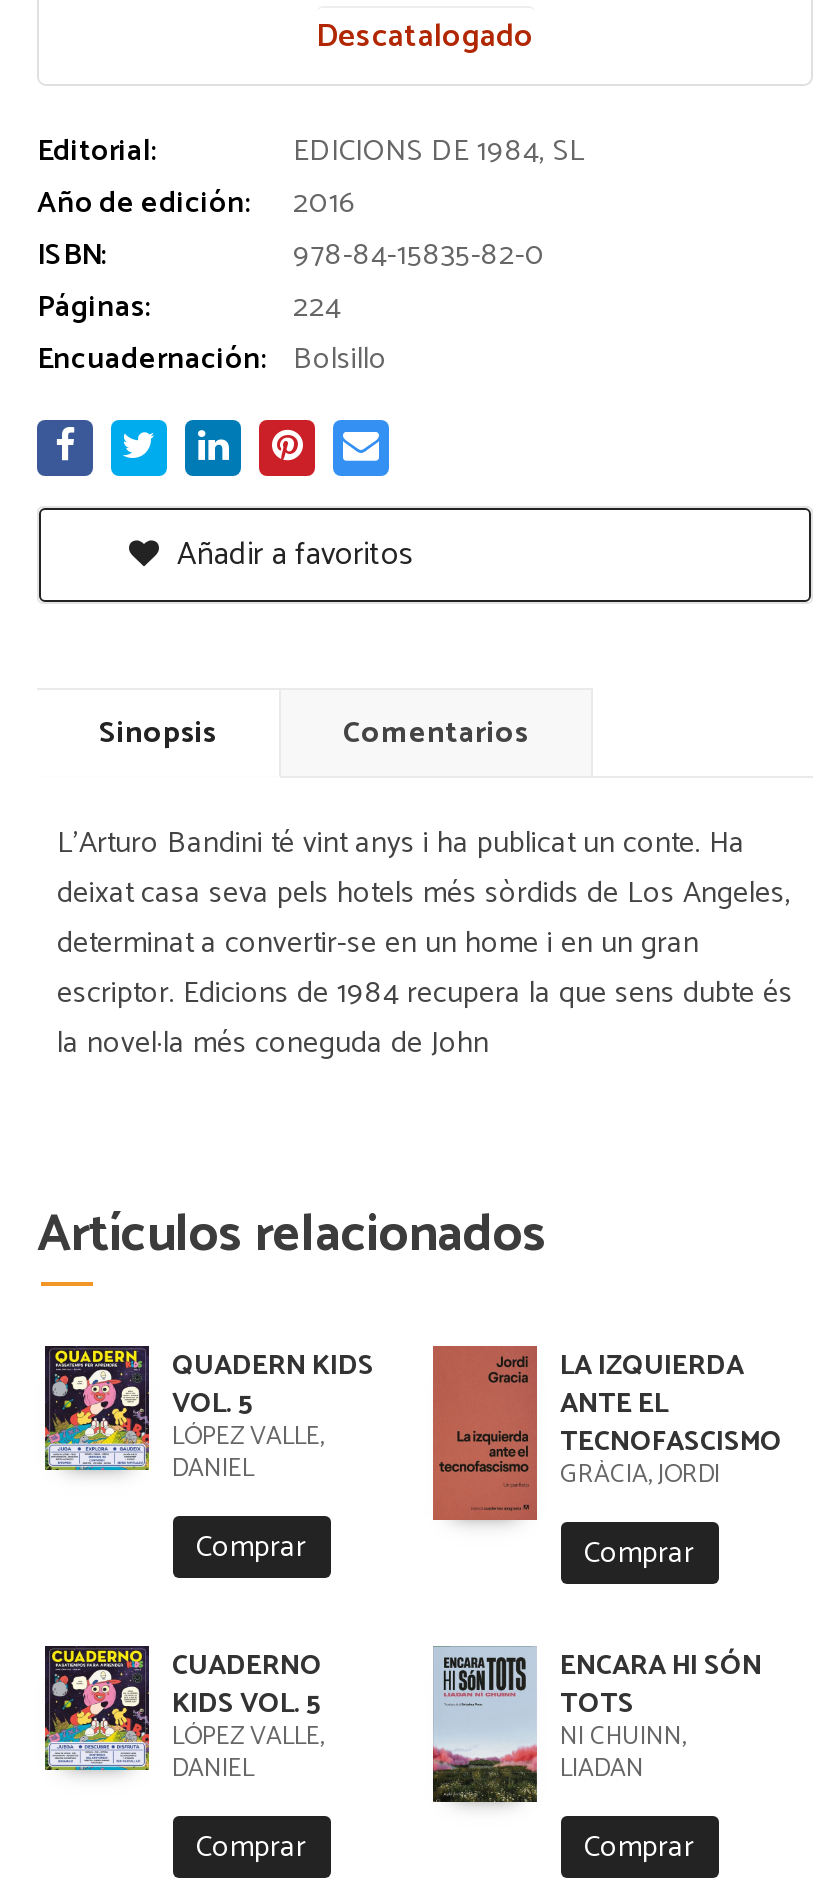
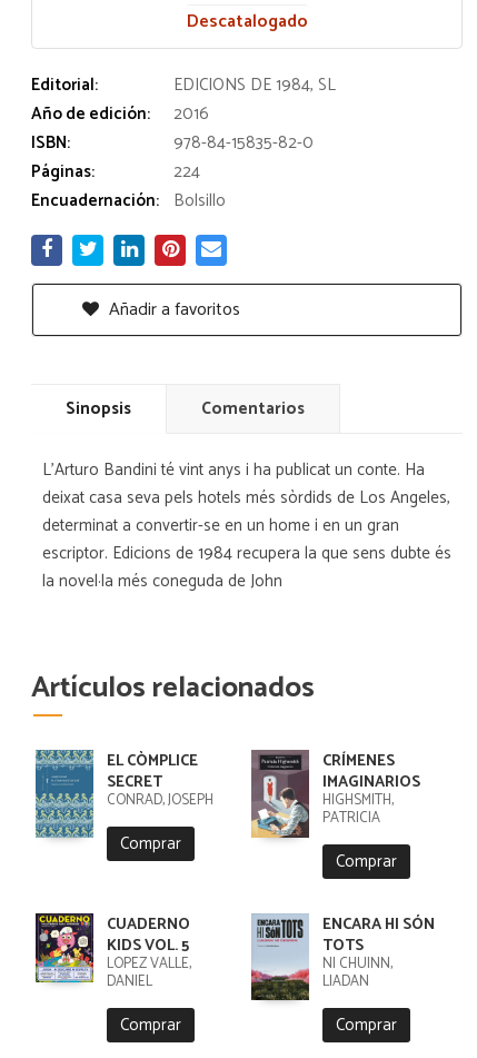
[43,1344,374,1506] [image] | QUADERN KIDS | VOL. 5 | LÓPEZ VALLE, | DANIEL -> [34,749,213,840] [image] | EL CÒMPLICE | SECRET | CONRAD, JOSEPH
[433,1344,782,1524] [image] | LA IZQUIERDA | ANTE EL | TECNOFASCISMO | GRÀCIA, JORDI -> [250,749,420,840] [image] | CRÍMENES | IMAGINARIOS | HIGHSMITH, | PATRICIA

